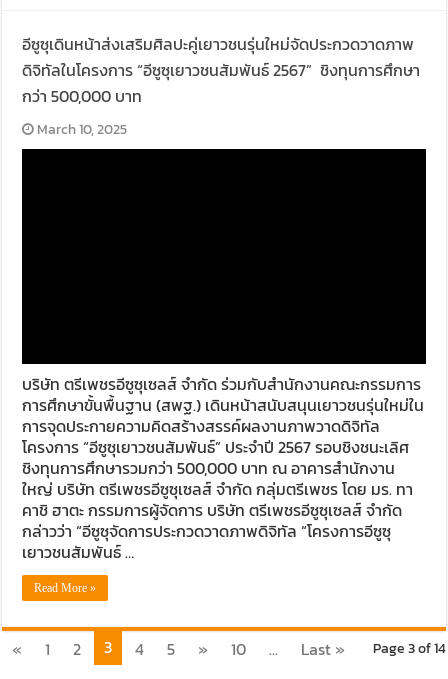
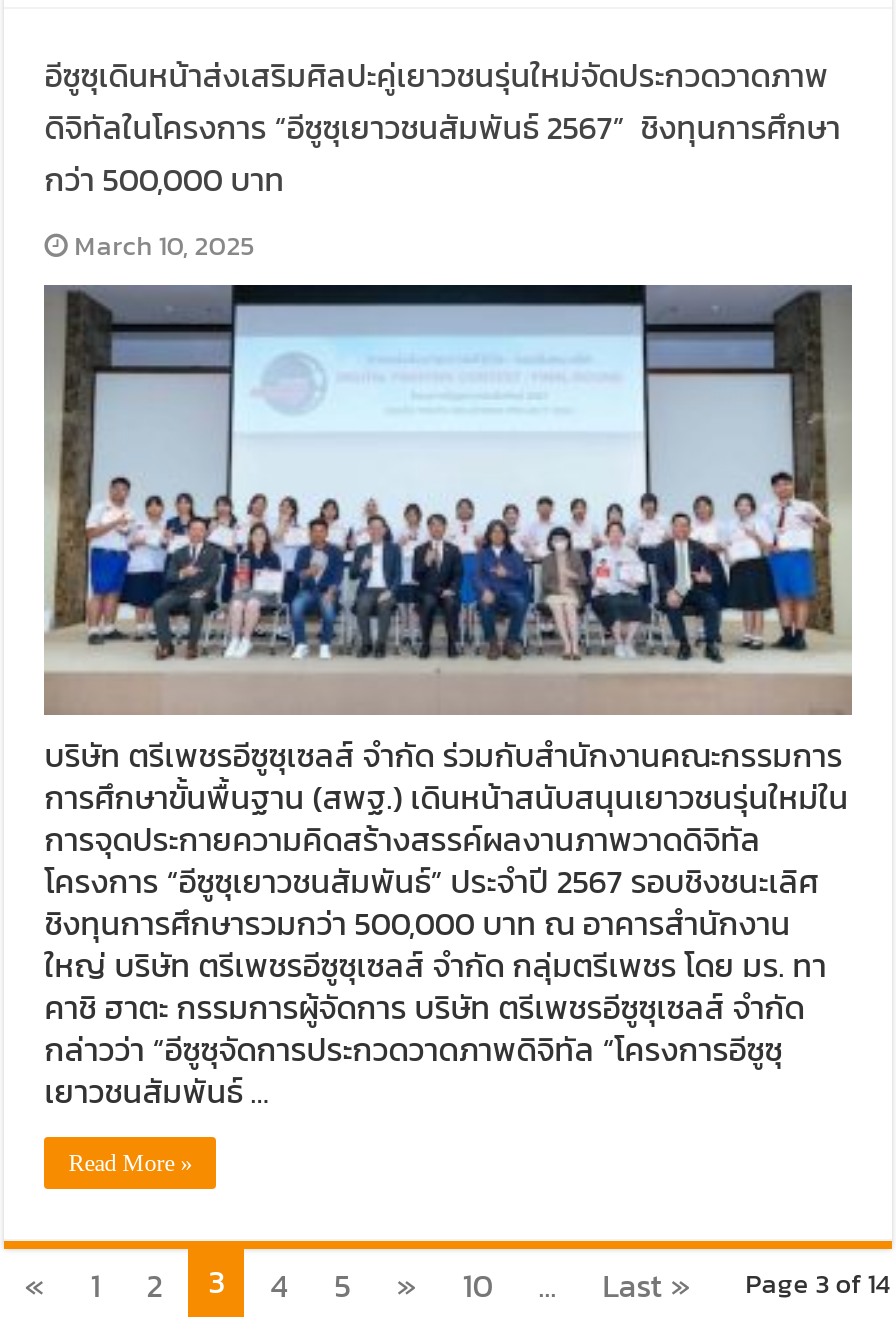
none -> [44,283,854,717] [image]

